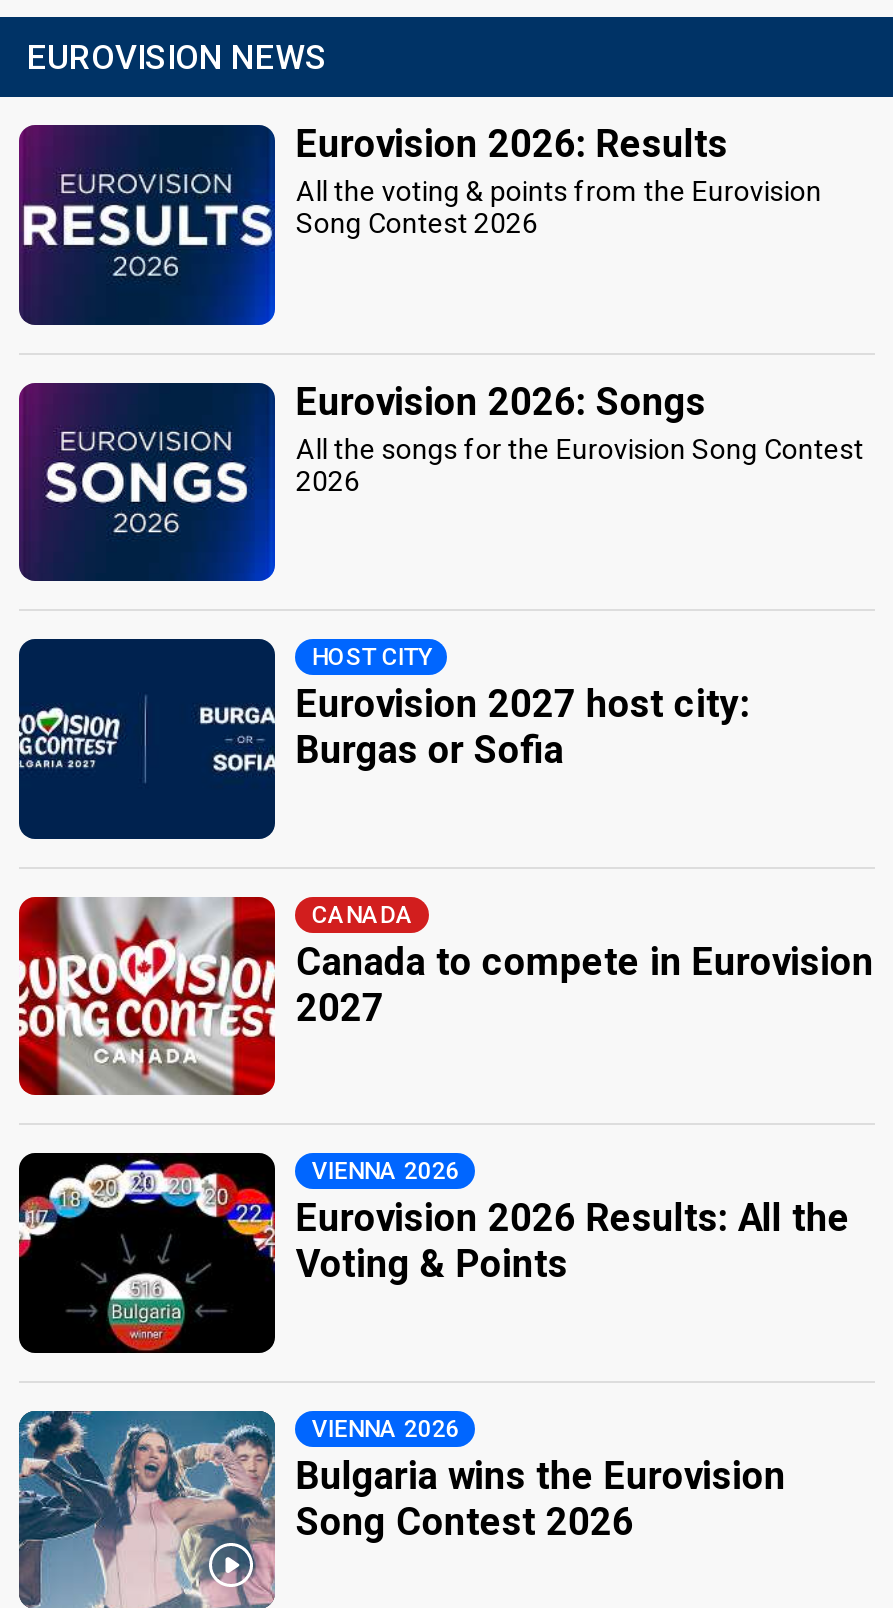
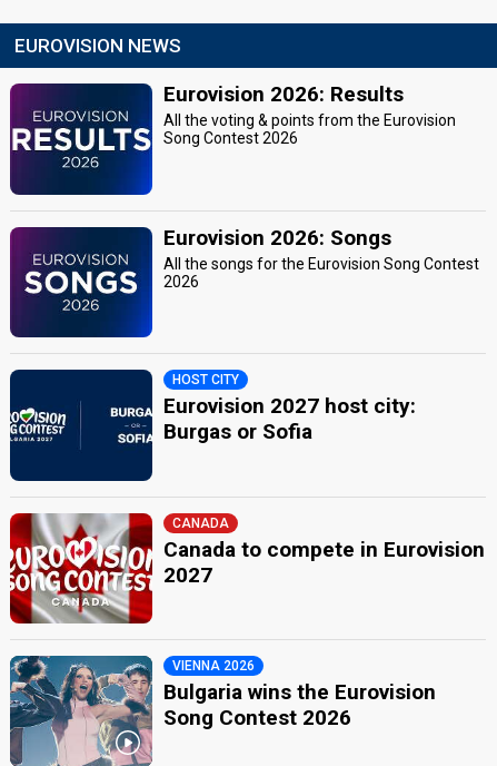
[17,1153,850,1357] [image] | Eurovision 2026 Results: All the | Voting & Points -> none
[312,1414,460,1442] VIENNA 2026 -> none

